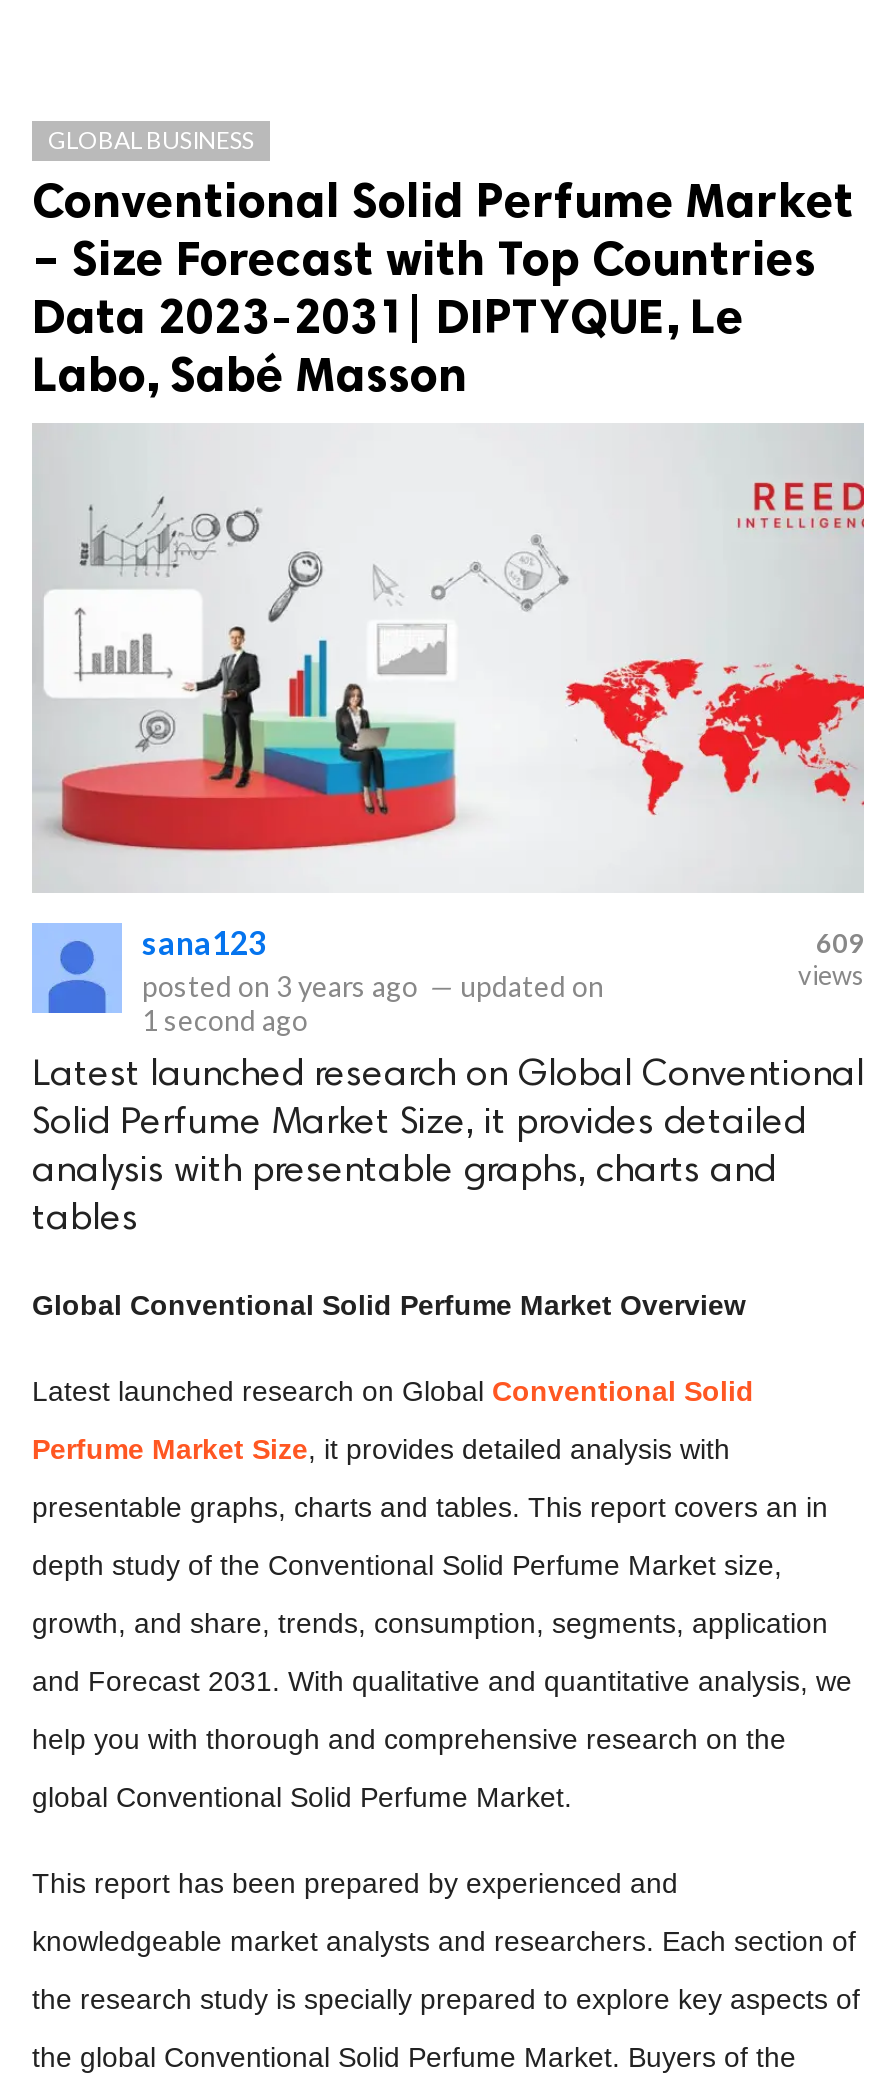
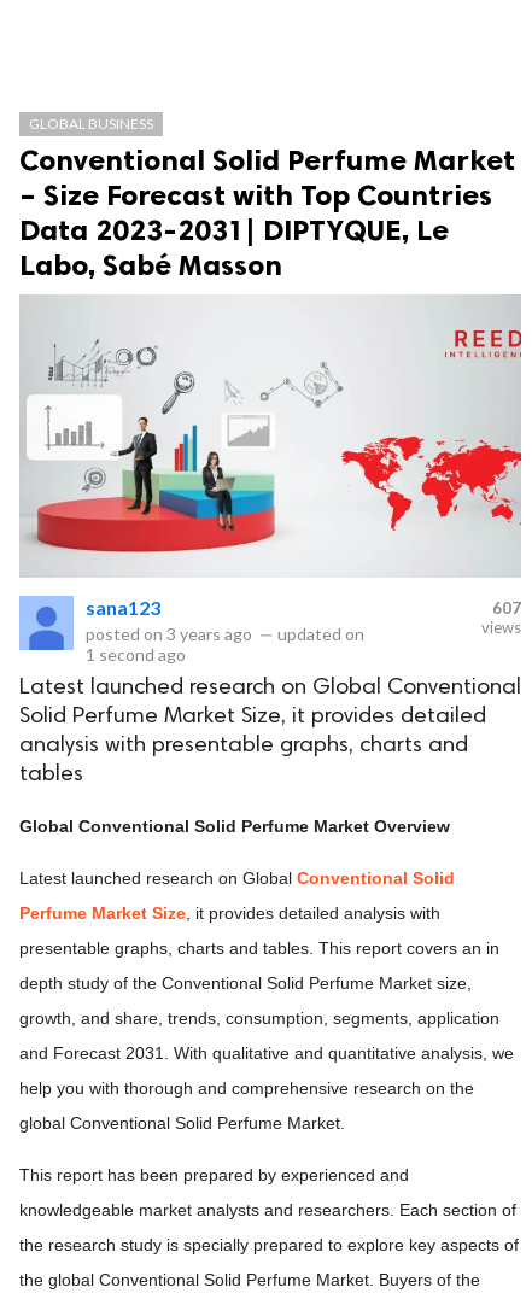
[816,926,864,958] 609 -> [492,598,521,617] 607

